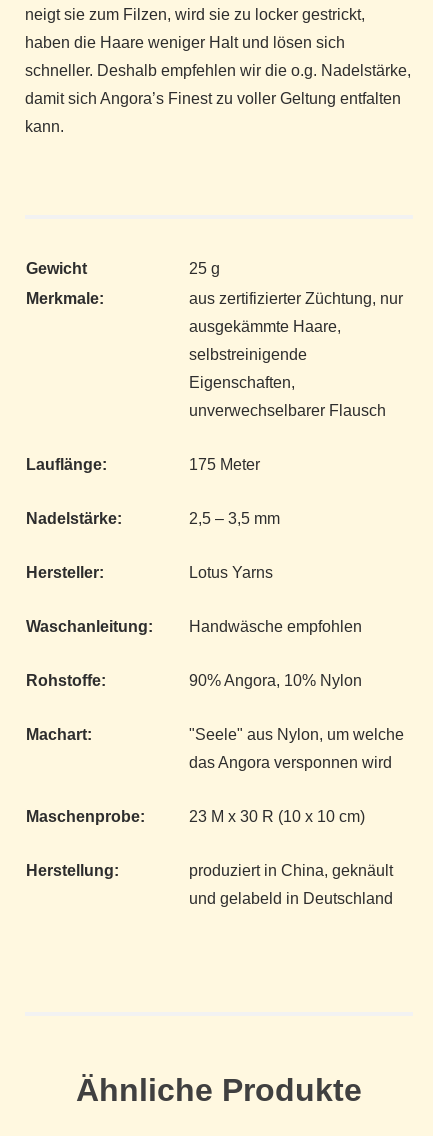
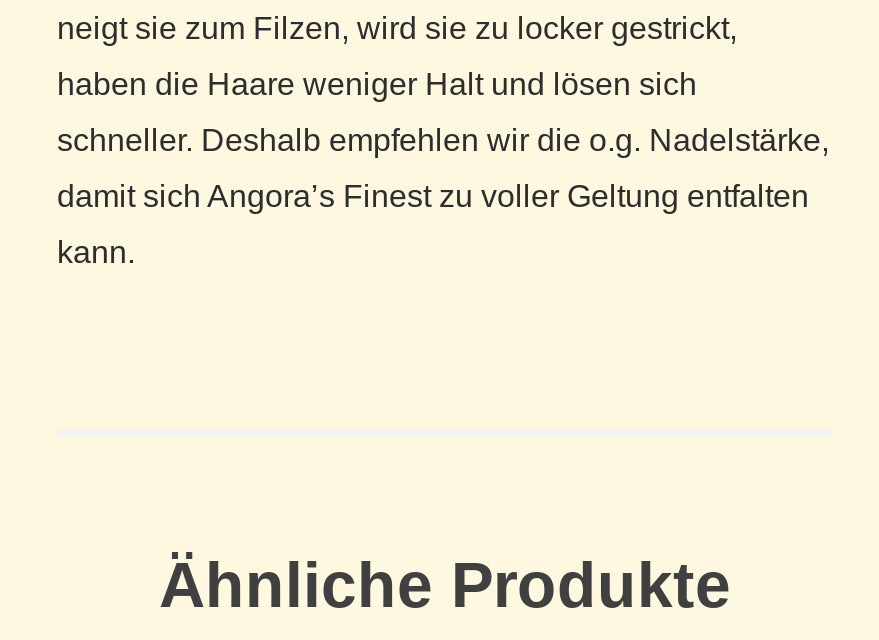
[26,260,404,907] Gewicht | 25 g | Merkmale: | aus zertifizierter Züchtung, nur | ausgekämmte Haare, | selbstreinigende | Eigenschaften, | unverwechselbarer Flausch | Lauflänge: | 175 Meter | Nadelstärke: | 2,5 – 3,5 mm | Hersteller: | Lotus Yarns | Waschanleitung: | Handwäsche empfohlen | Rohstoffe: | 90% Angora, 10% Nylon | Machart: | "Seele" aus Nylon, um welche | das Angora versponnen wird | Maschenprobe: | 23 M x 30 R (10 x 10 cm) | Herstellung: | produziert in China, geknäult | und gelabeld in Deutschland -> none

